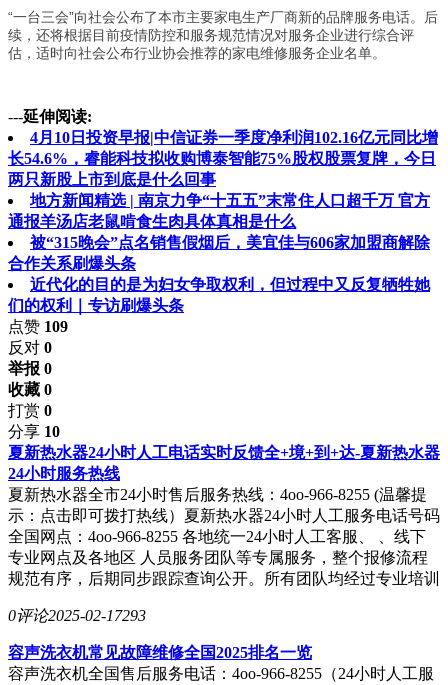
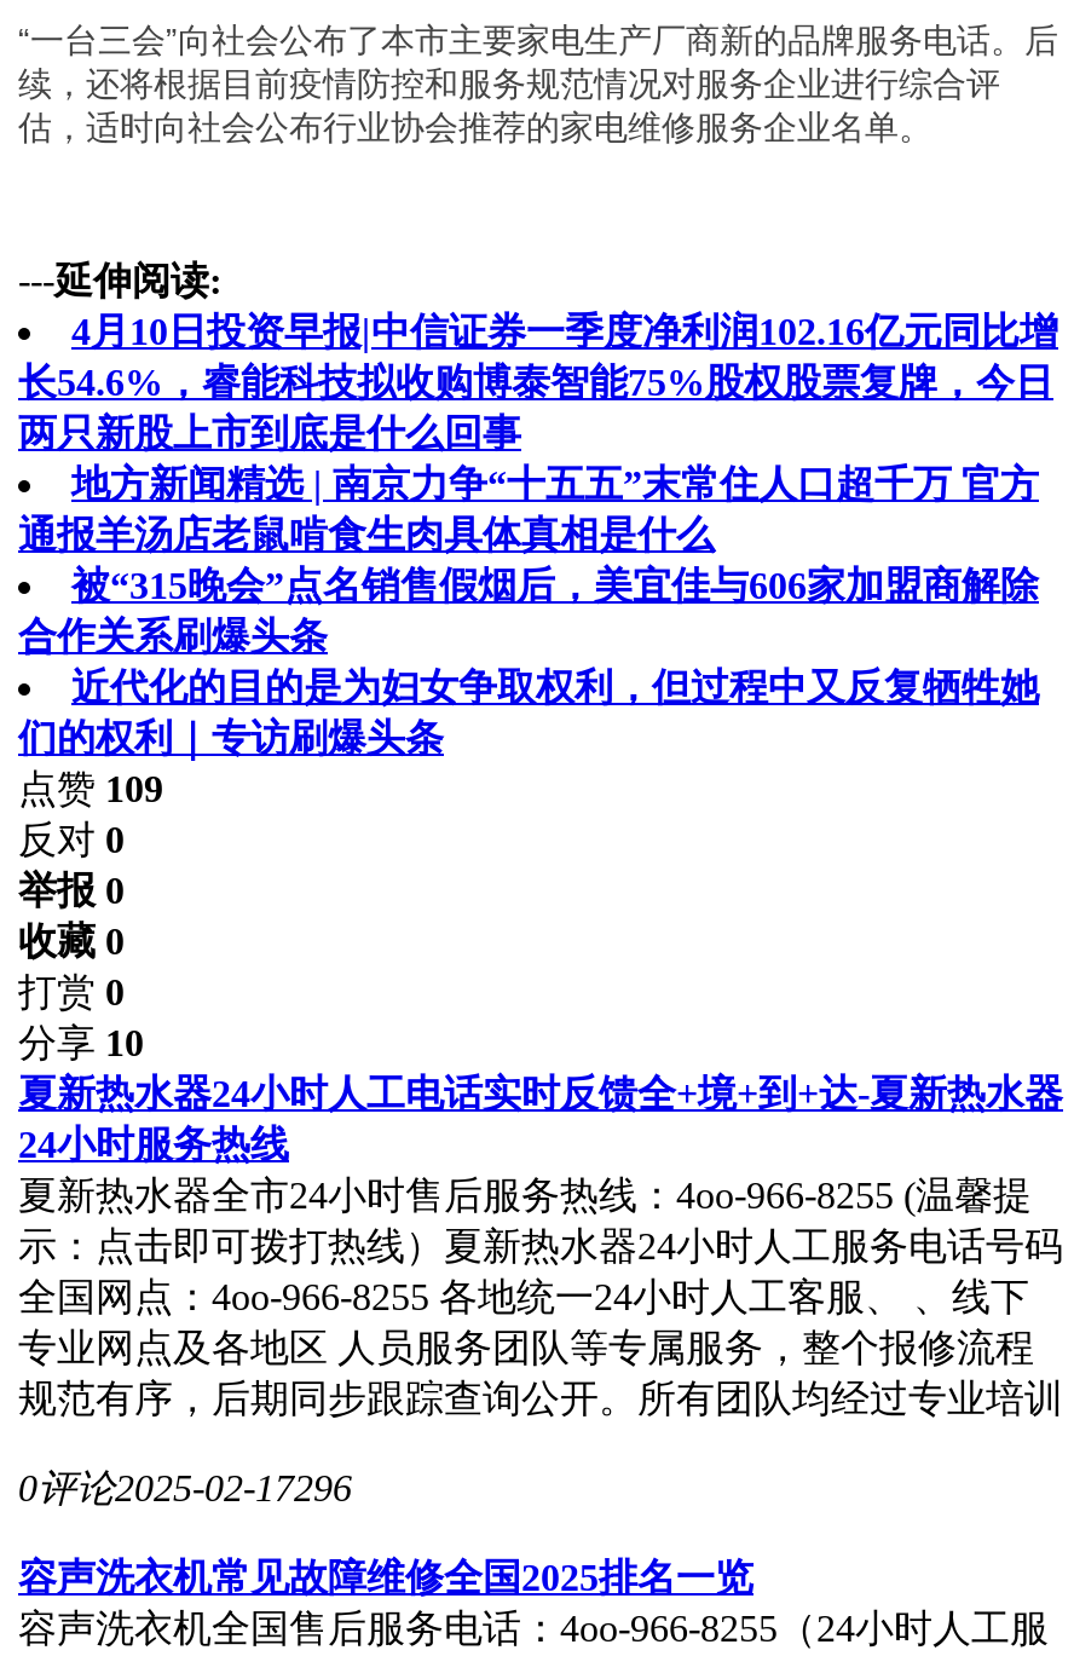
[8,607,146,624] 0评论2025-02-17293 -> [18,1467,352,1508] 0评论2025-02-17296

